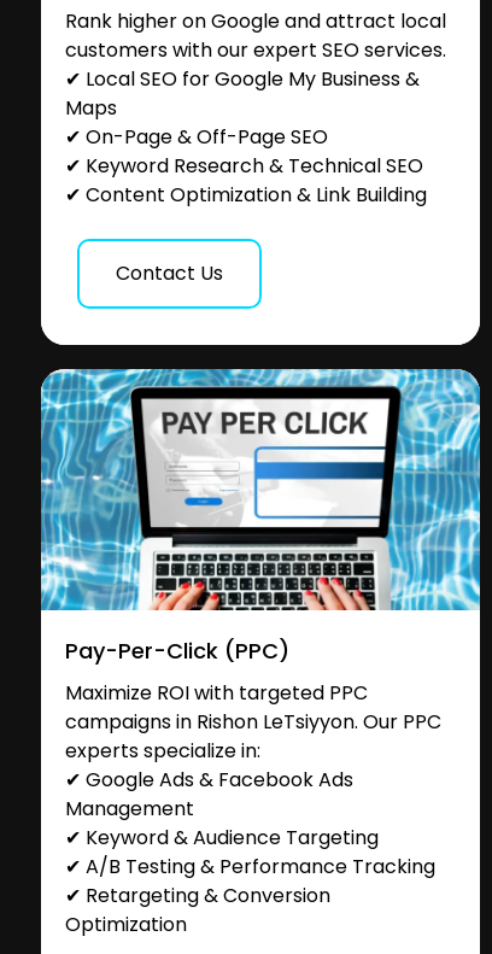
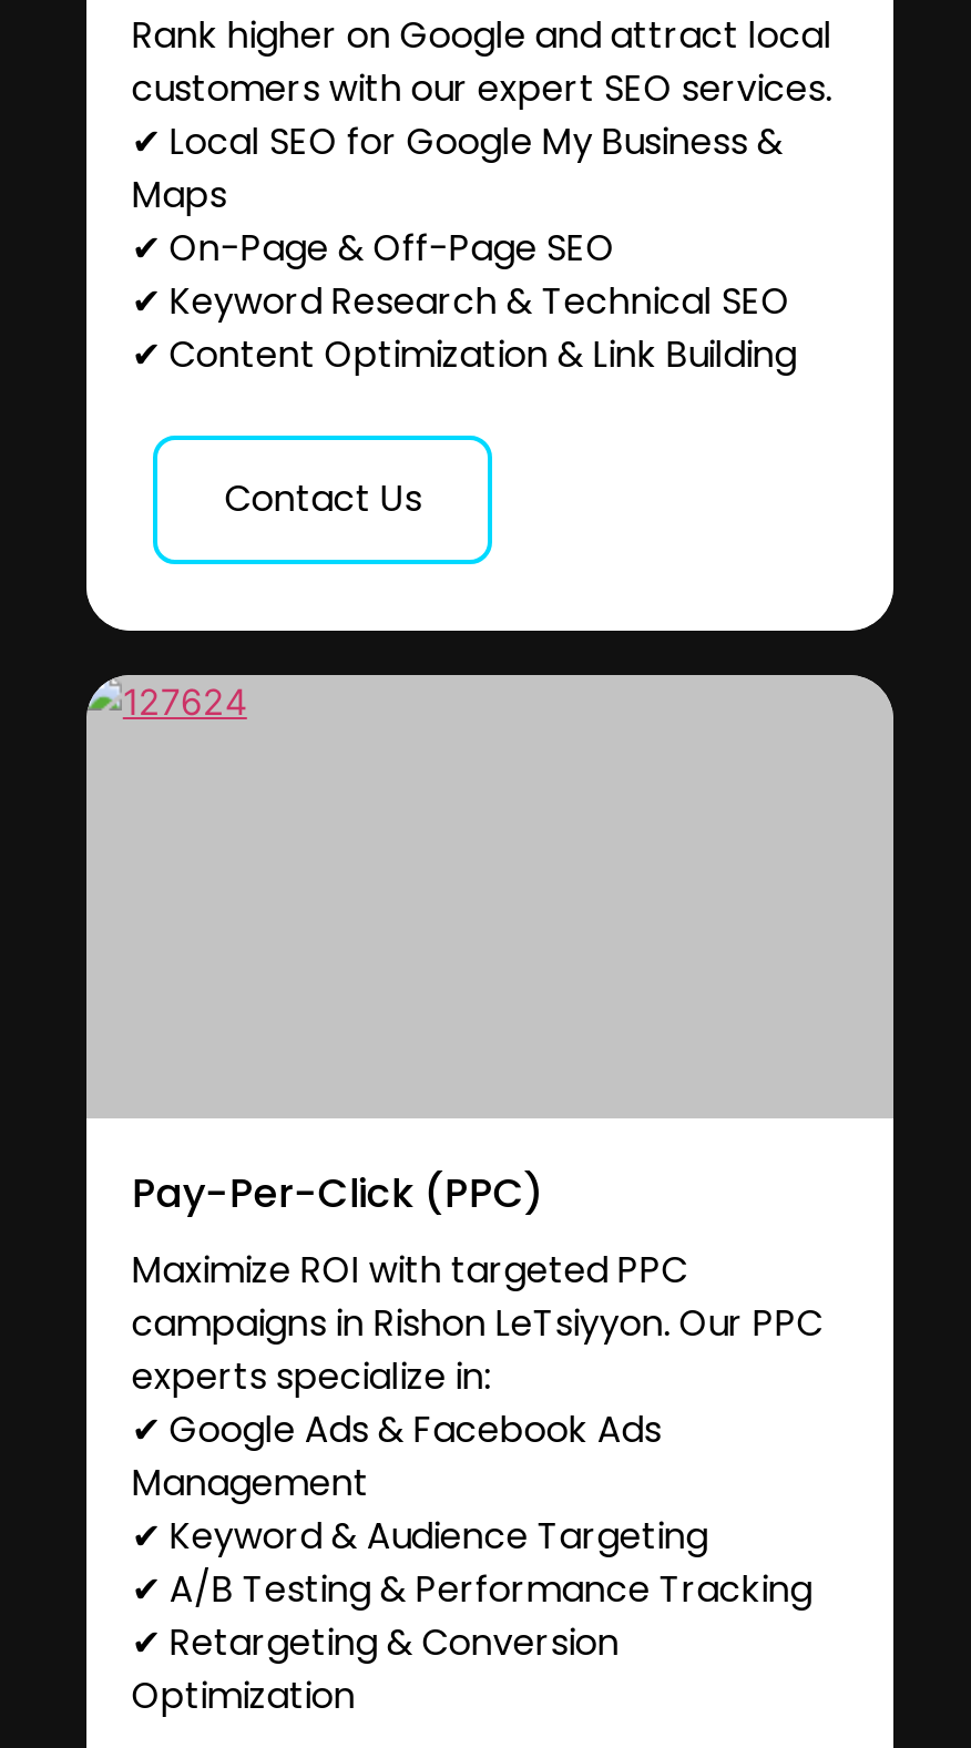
[40,368,481,611] [image] -> none

